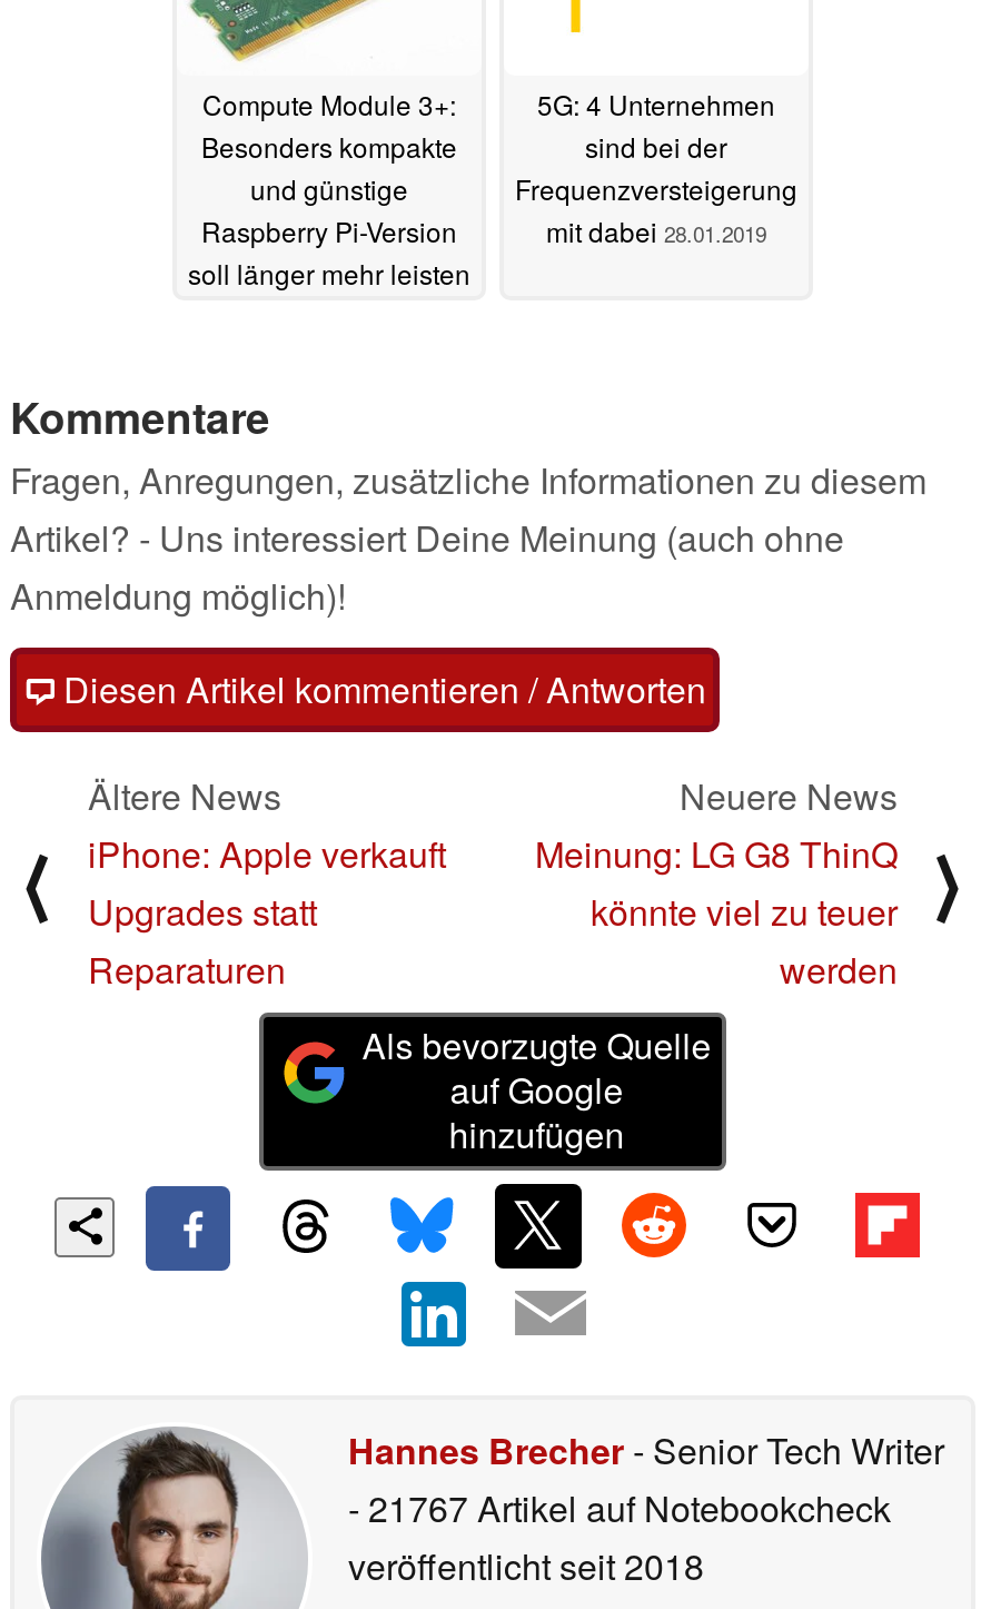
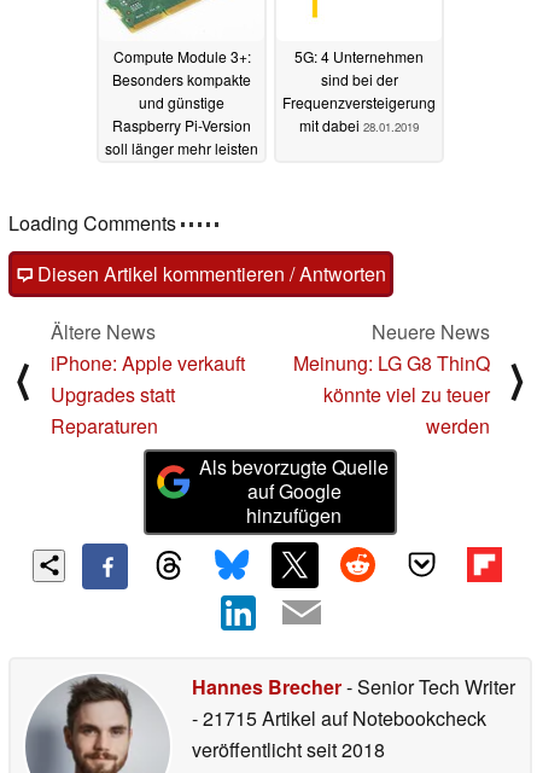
[10,385,926,621] Kommentare | Fragen, Anregungen, zusätzliche Informationen zu diesem | Artikel? - Uns interessiert Deine Meinung (auch ohne | Anmeldung möglich)! -> [8,209,181,237] Loading Comments
[348,1482,891,1533] - 21767 Artikel auf Notebookcheck -> [192,704,486,732] - 21715 Artikel auf Notebookcheck

